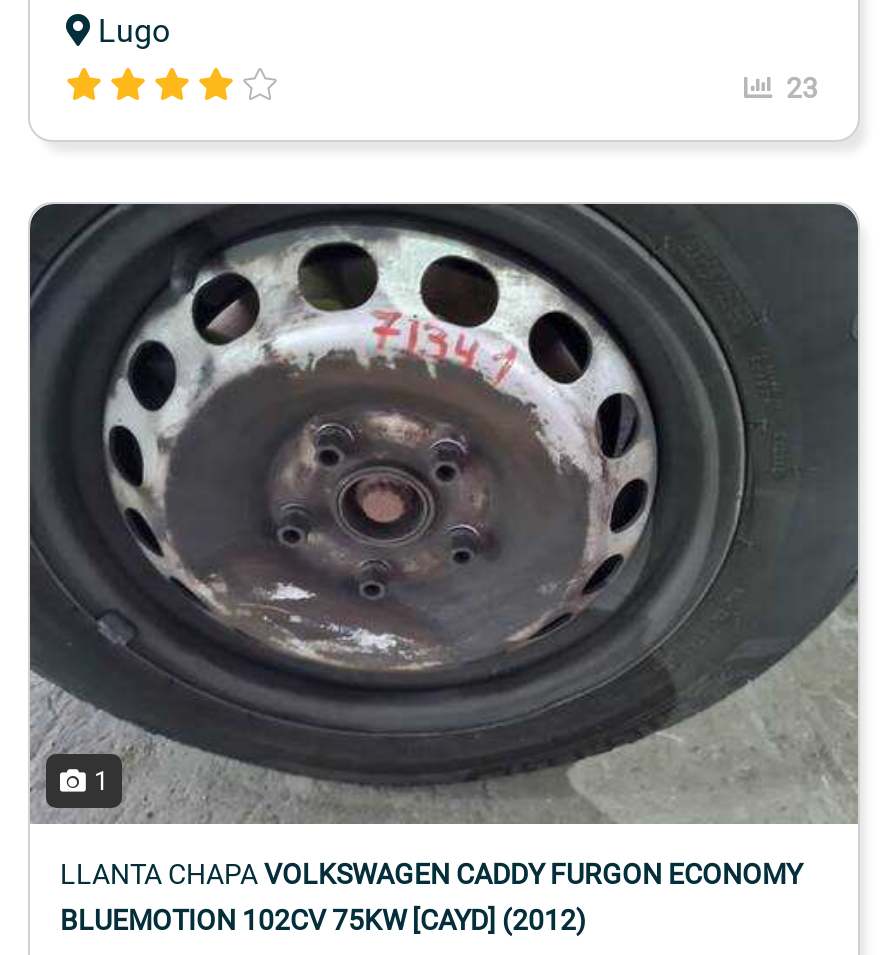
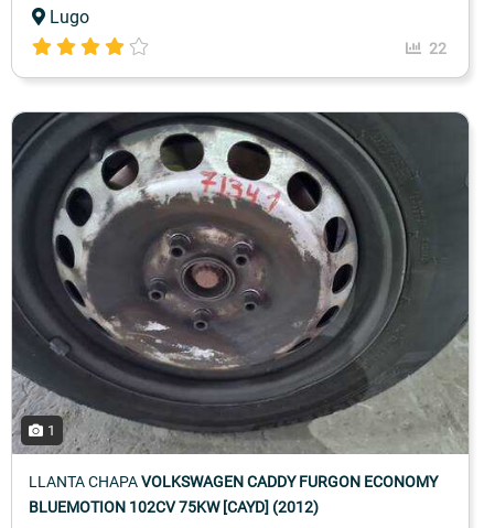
[786,71,818,103] 23 -> [429,39,447,57] 22

